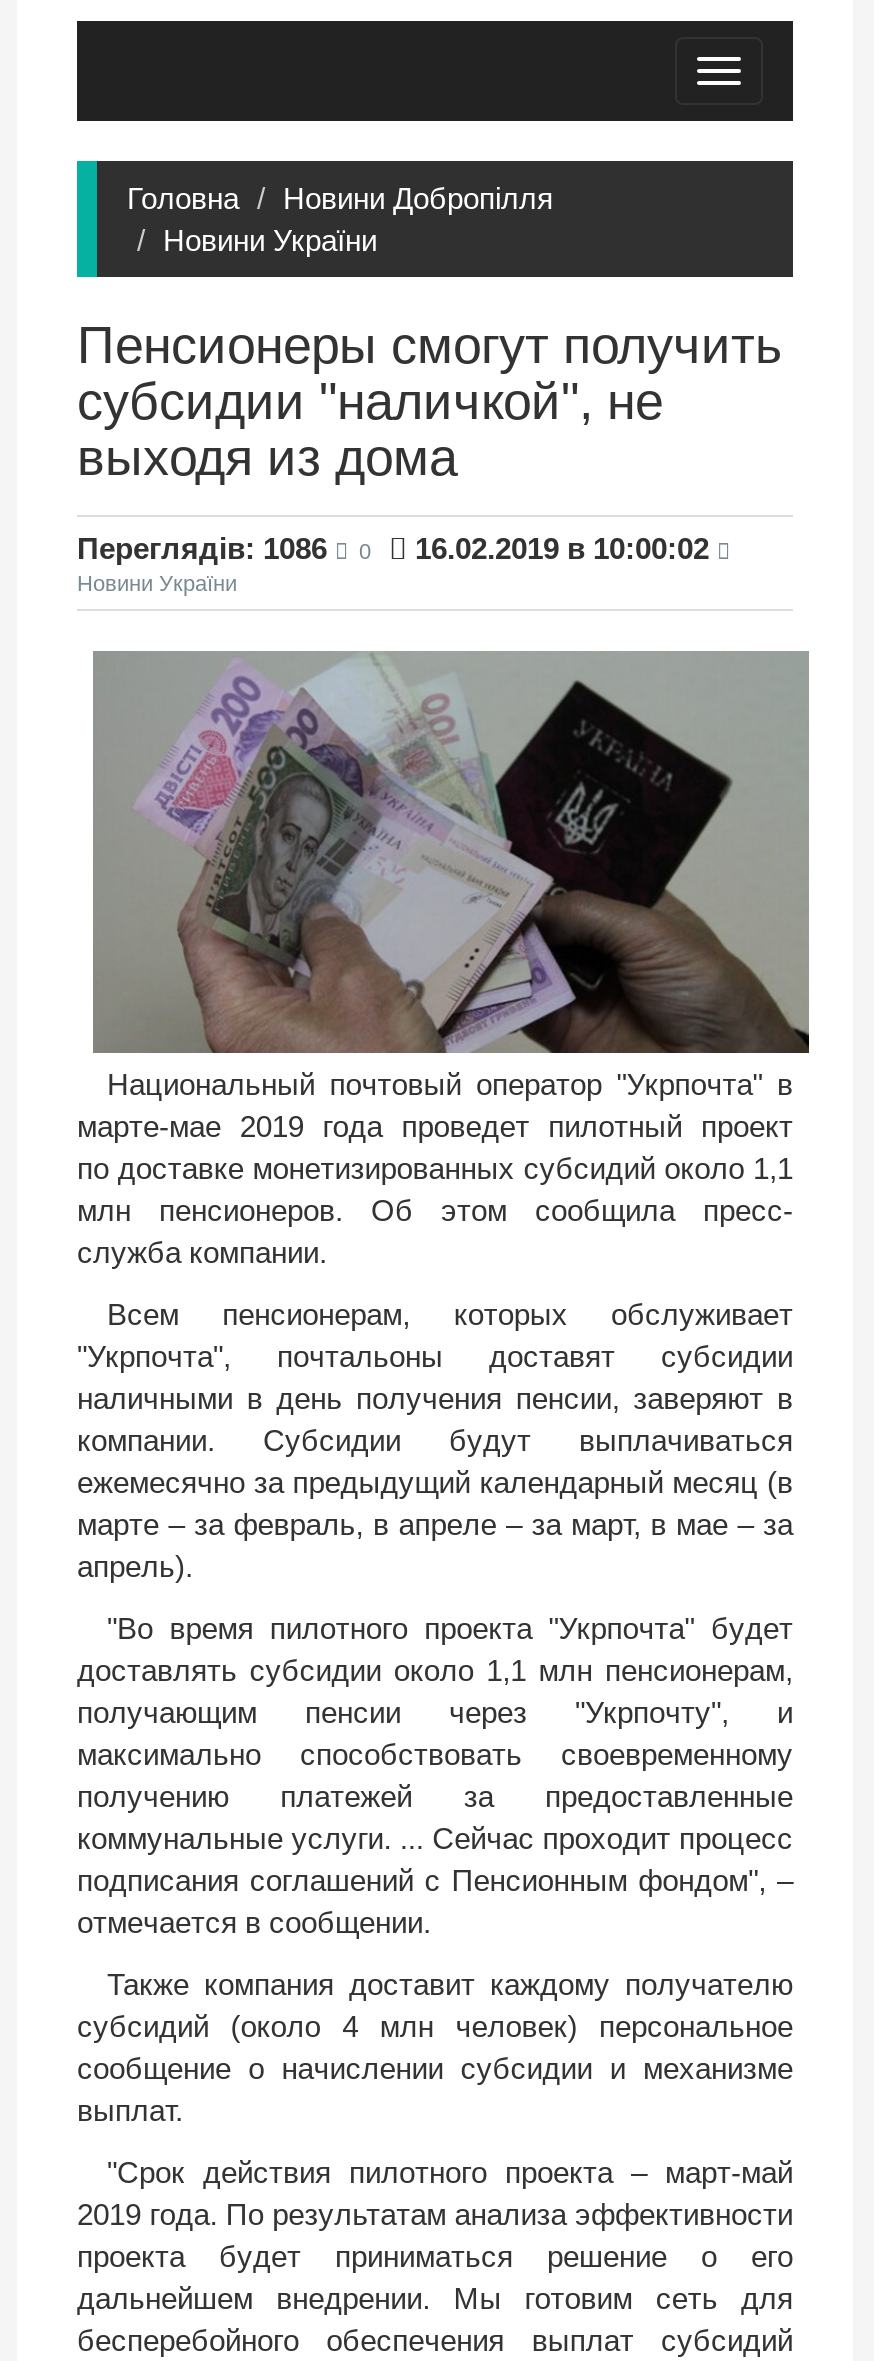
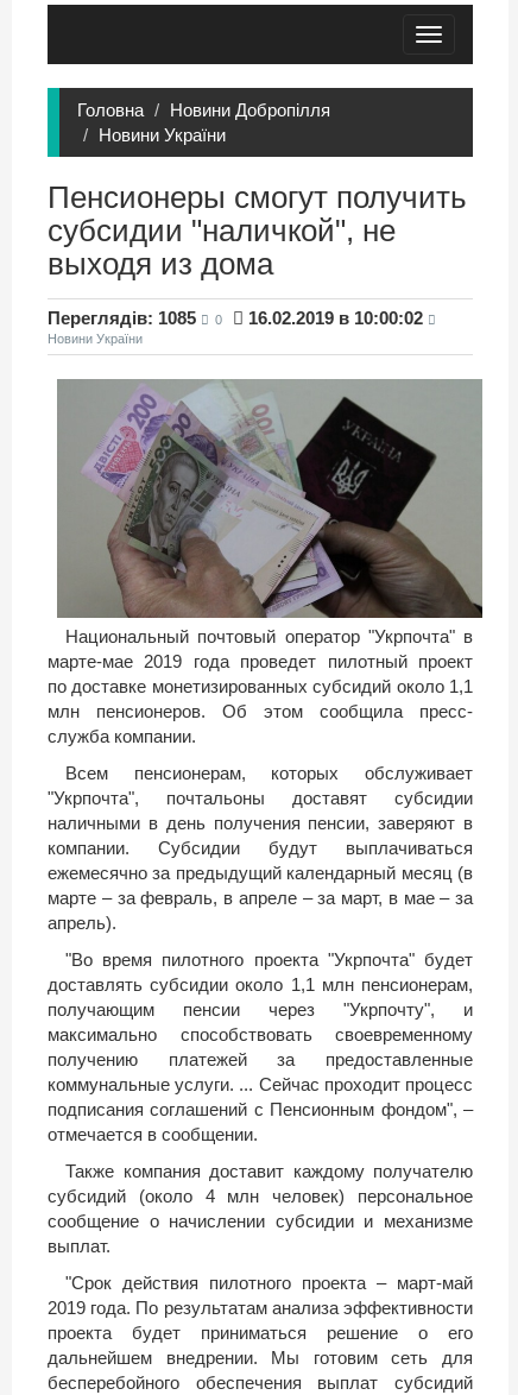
[77,531,327,565] Переглядів: 1086 -> [48,308,196,328] Переглядів: 1085

